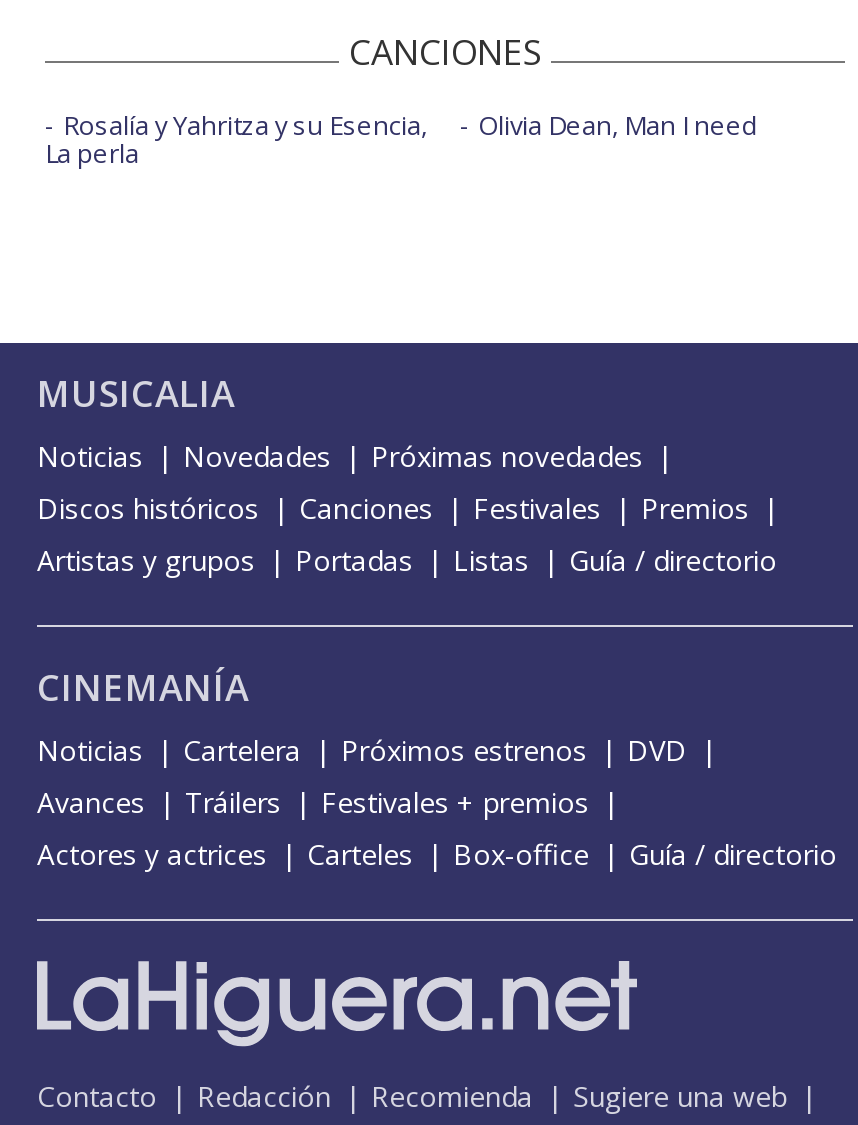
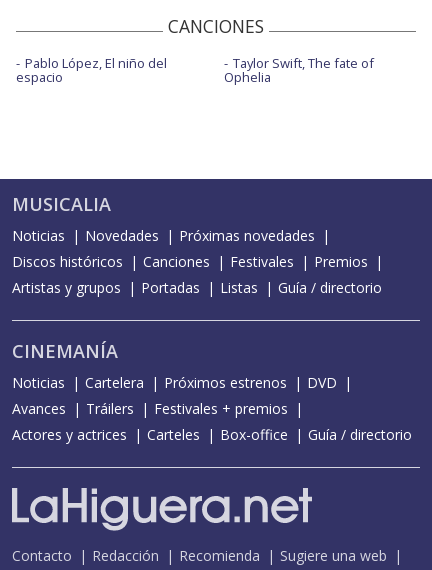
[45,107,427,171] Rosalía y Yahritza y su Esencia, | La perla -> [16,54,167,86] Pablo López, El niño del | espacio
[478,107,758,143] Olivia Dean, Man I need -> [223,54,373,86] Taylor Swift, The fate of | Ophelia

